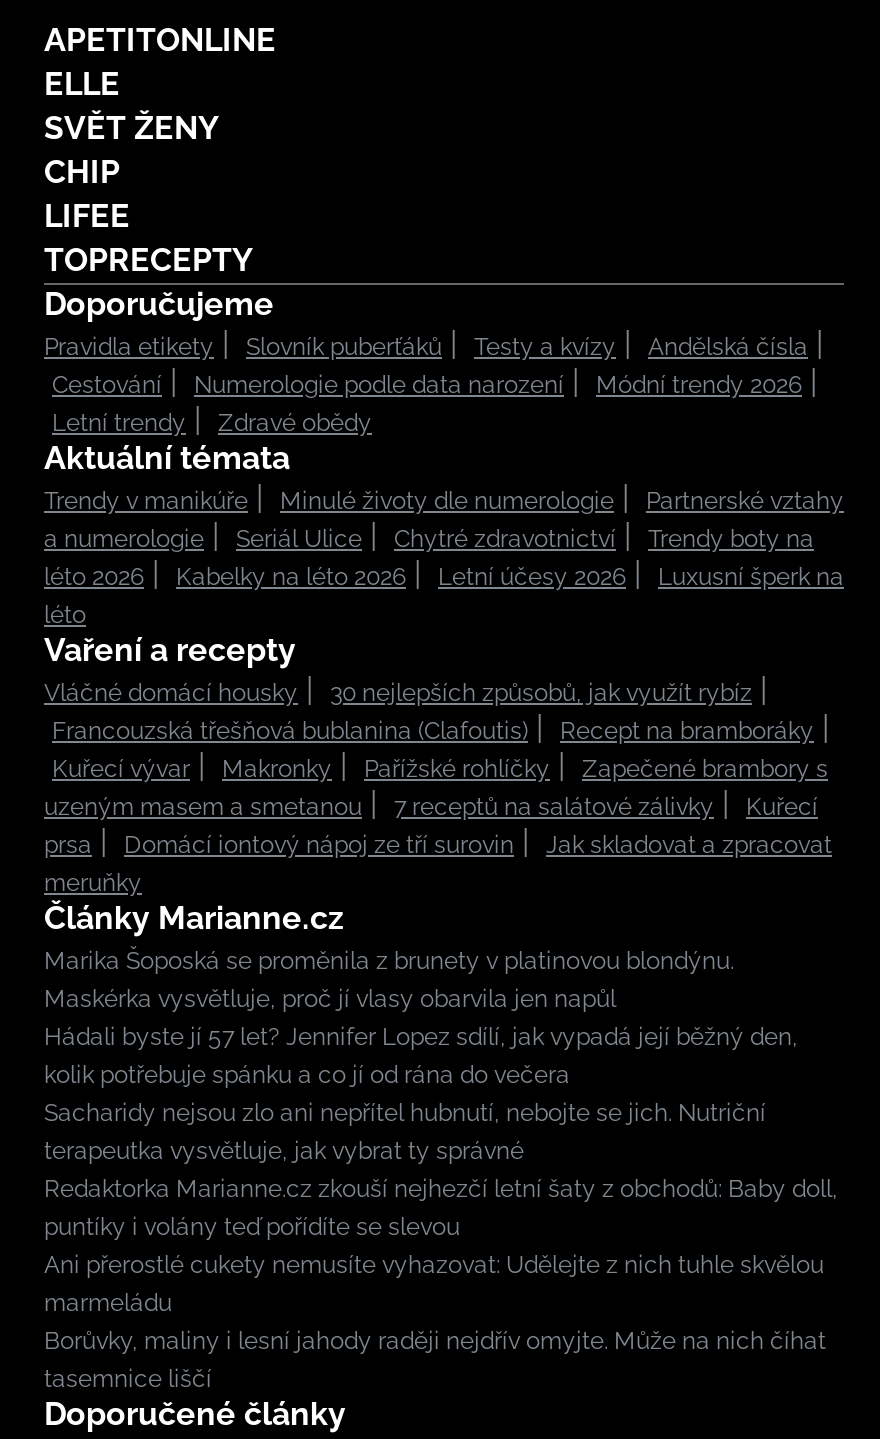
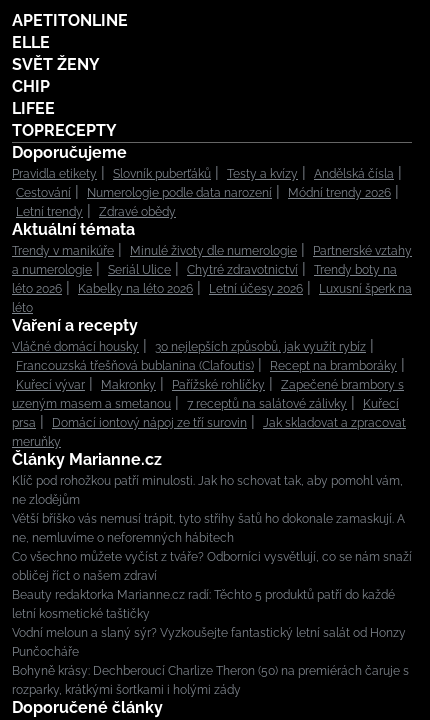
[44,946,838,1392] Marika Šoposká se proměnila z brunety v platinovou blondýnu. | Maskérka vysvětluje, proč jí vlasy obarvila jen napůl | Hádali byste jí 57 let? Jennifer Lopez sdílí, jak vypadá její běžný den, | kolik potřebuje spánku a co jí od rána do večera | Sacharidy nejsou zlo ani nepřítel hubnutí, nebojte se jich. Nutriční | terapeutka vysvětluje, jak vybrat ty správné | Redaktorka Marianne.cz zkouší nejhezčí letní šaty z obchodů: Baby doll, | puntíky i volány teď pořídíte se slevou | Ani přerostlé cukety nemusíte vyhazovat: Udělejte z nich tuhle skvělou | marmeládu | Borůvky, maliny i lesní jahody raději nejdřív omyjte. Může na nich číhat | tasemnice liščí -> [12,474,412,697] Klíč pod rohožkou patří minulosti. Jak ho schovat tak, aby pomohl vám, | ne zlodějům | Větší bříško vás nemusí trápit, tyto střihy šatů ho dokonale zamaskují. A | ne, nemluvíme o neforemných hábitech | Co všechno můžete vyčíst z tváře? Odborníci vysvětlují, co se nám snaží | obličej říct o našem zdraví | Beauty redaktorka Marianne.cz radí: Těchto 5 produktů patří do každé | letní kosmetické taštičky | Vodní meloun a slaný sýr? Vyzkoušejte fantastický letní salát od Honzy | Punčocháře | Bohyně krásy: Dechberoucí Charlize Theron (50) na premiérách čaruje s | rozparky, krátkými šortkami i holými zády

